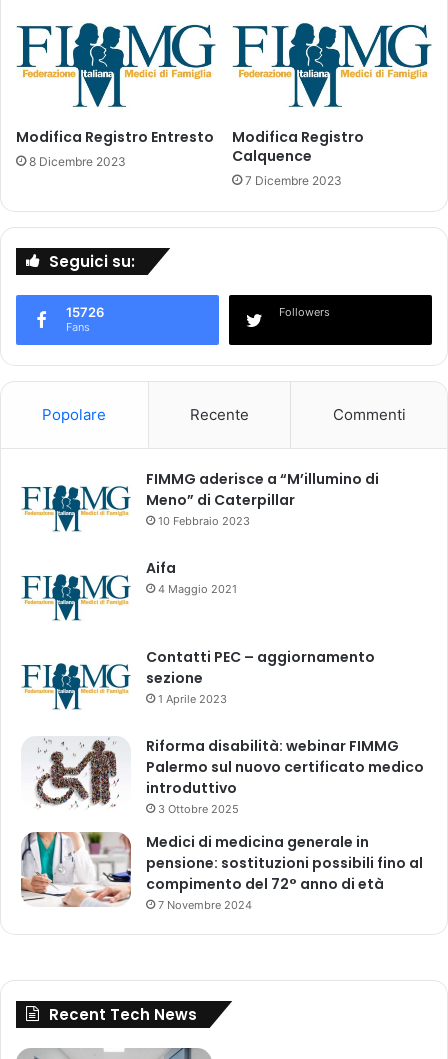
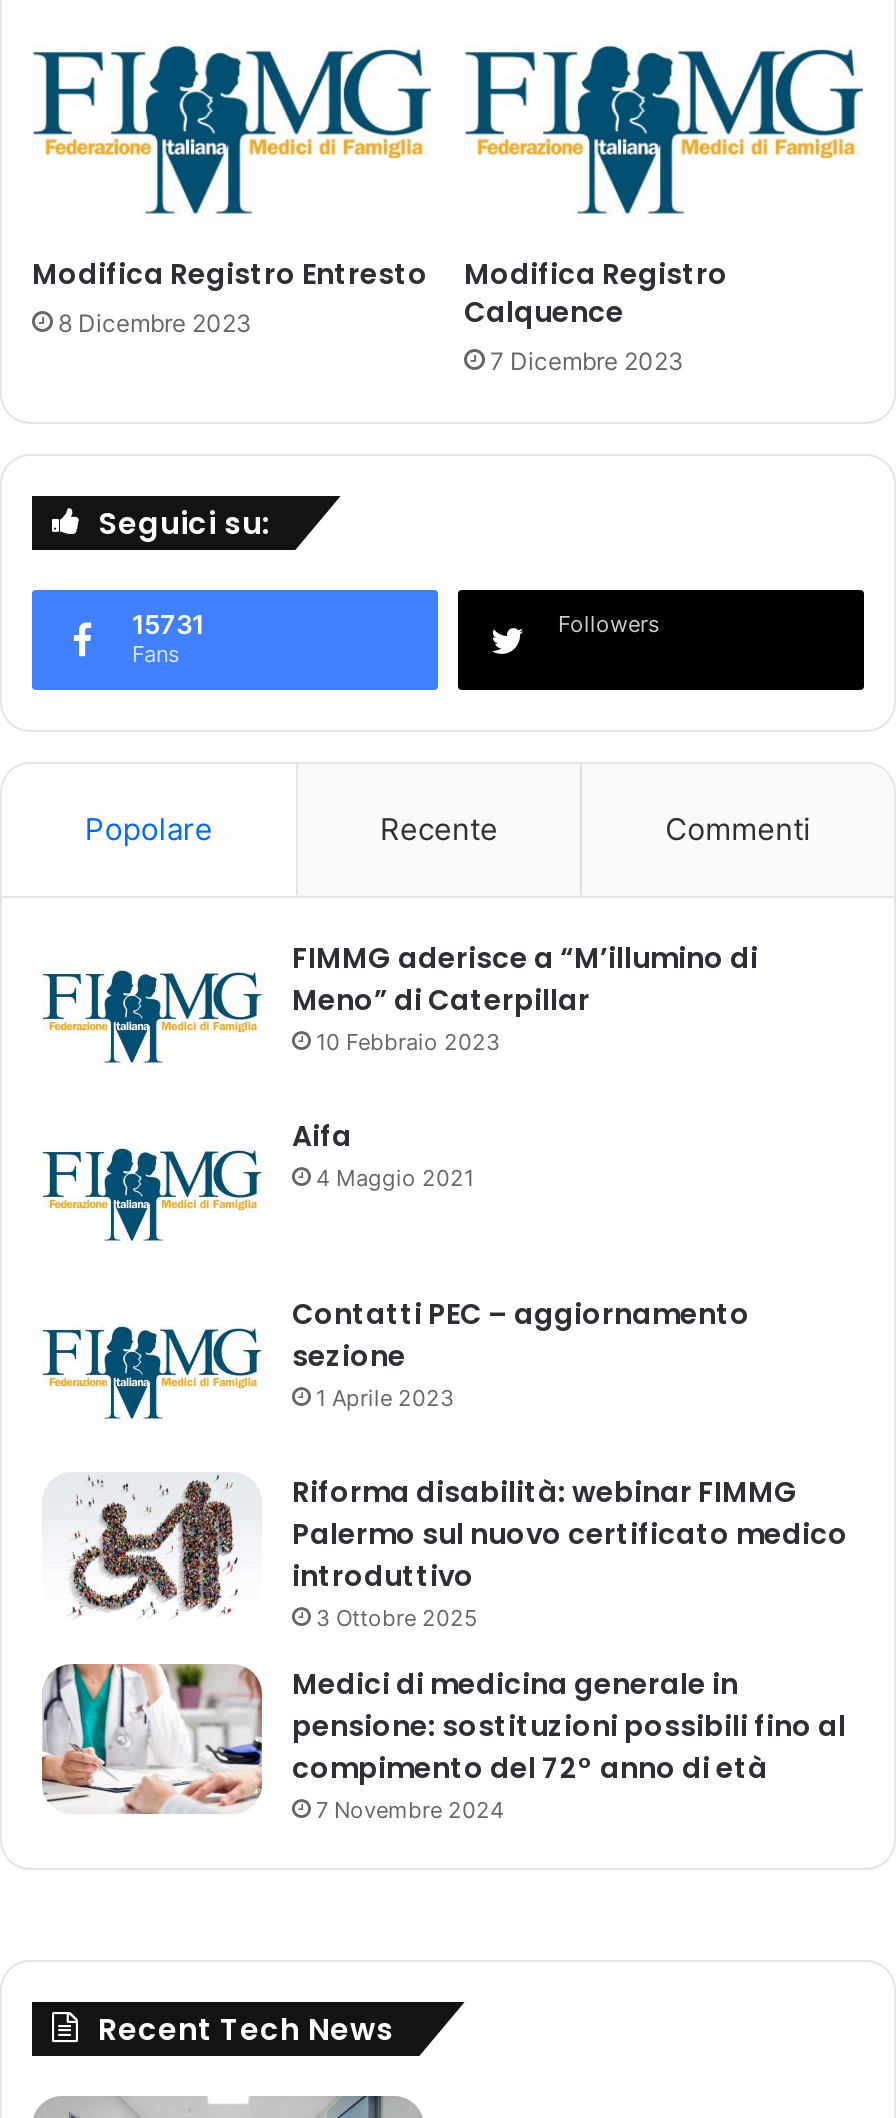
[66,304,104,320] 15726 -> [132,608,204,640] 15731

